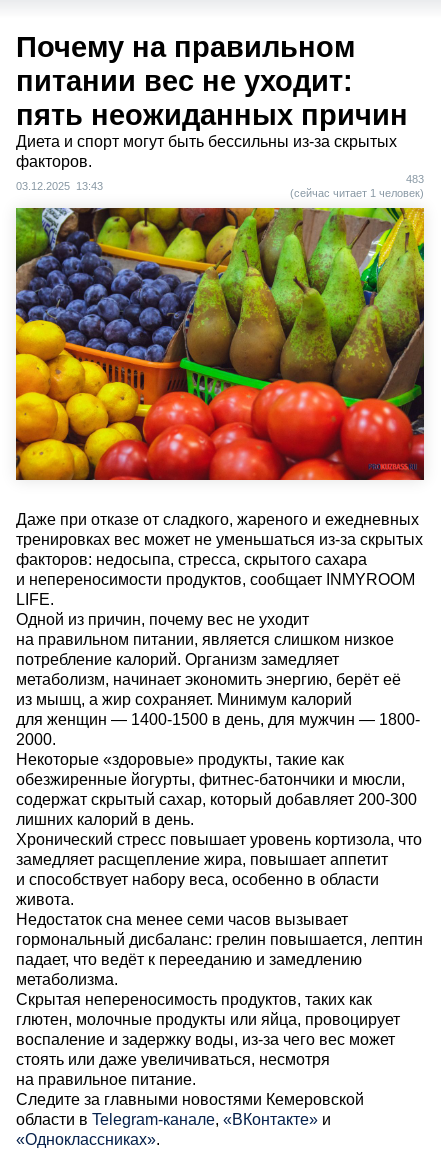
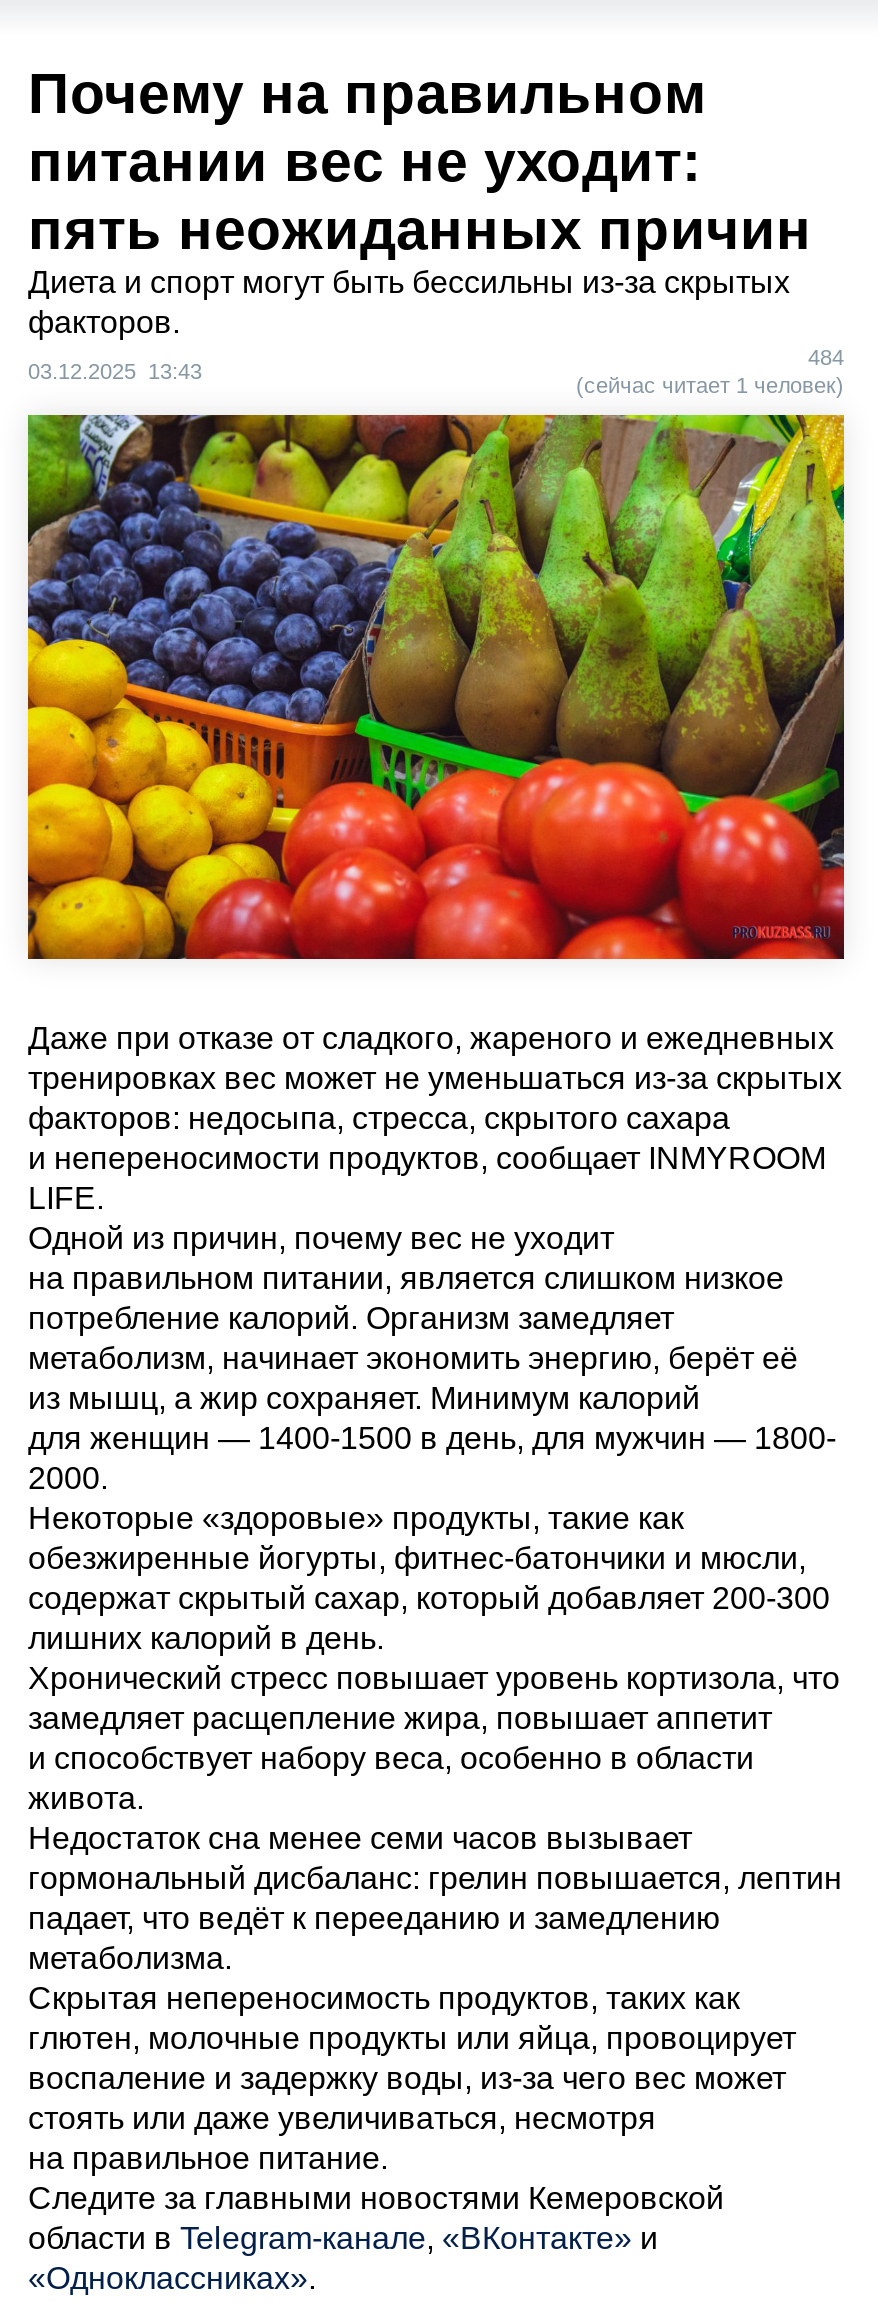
[406,173,424,185] 483 -> [808,345,844,369] 484

